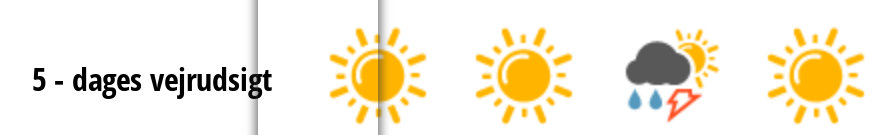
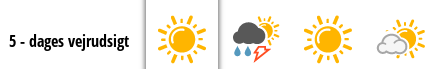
[474,25,574,125] [image] -> [231,15,280,63] [image]
[622,27,720,123] [image] -> [303,15,353,64] [image]
[766,25,864,125] [image] -> [377,16,424,63] [image]

